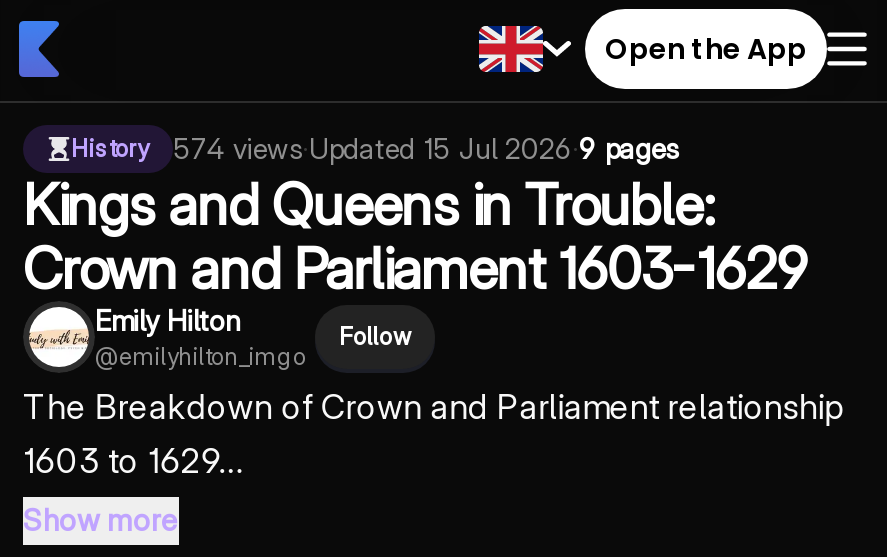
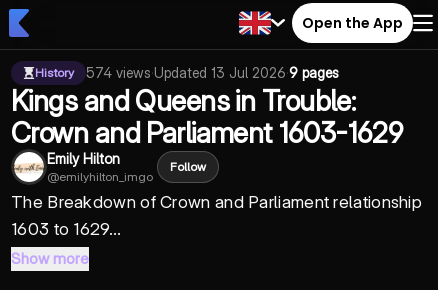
[173,131,679,165] 574 views · Updated 15 Jul 2026 · 9 pages -> [86,64,339,81] 574 views · Updated 13 Jul 2026 · 9 pages

